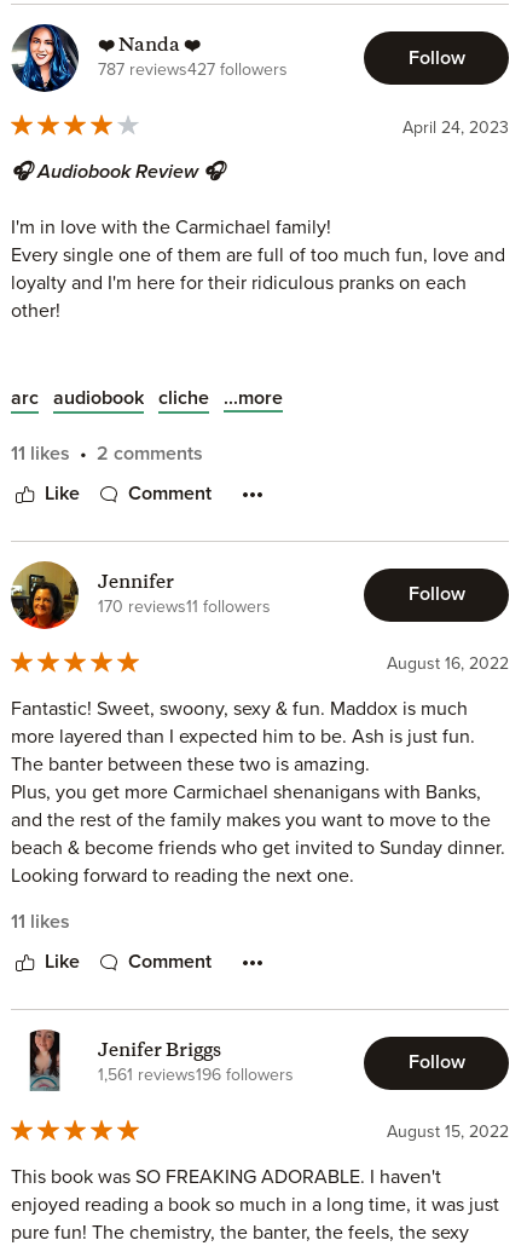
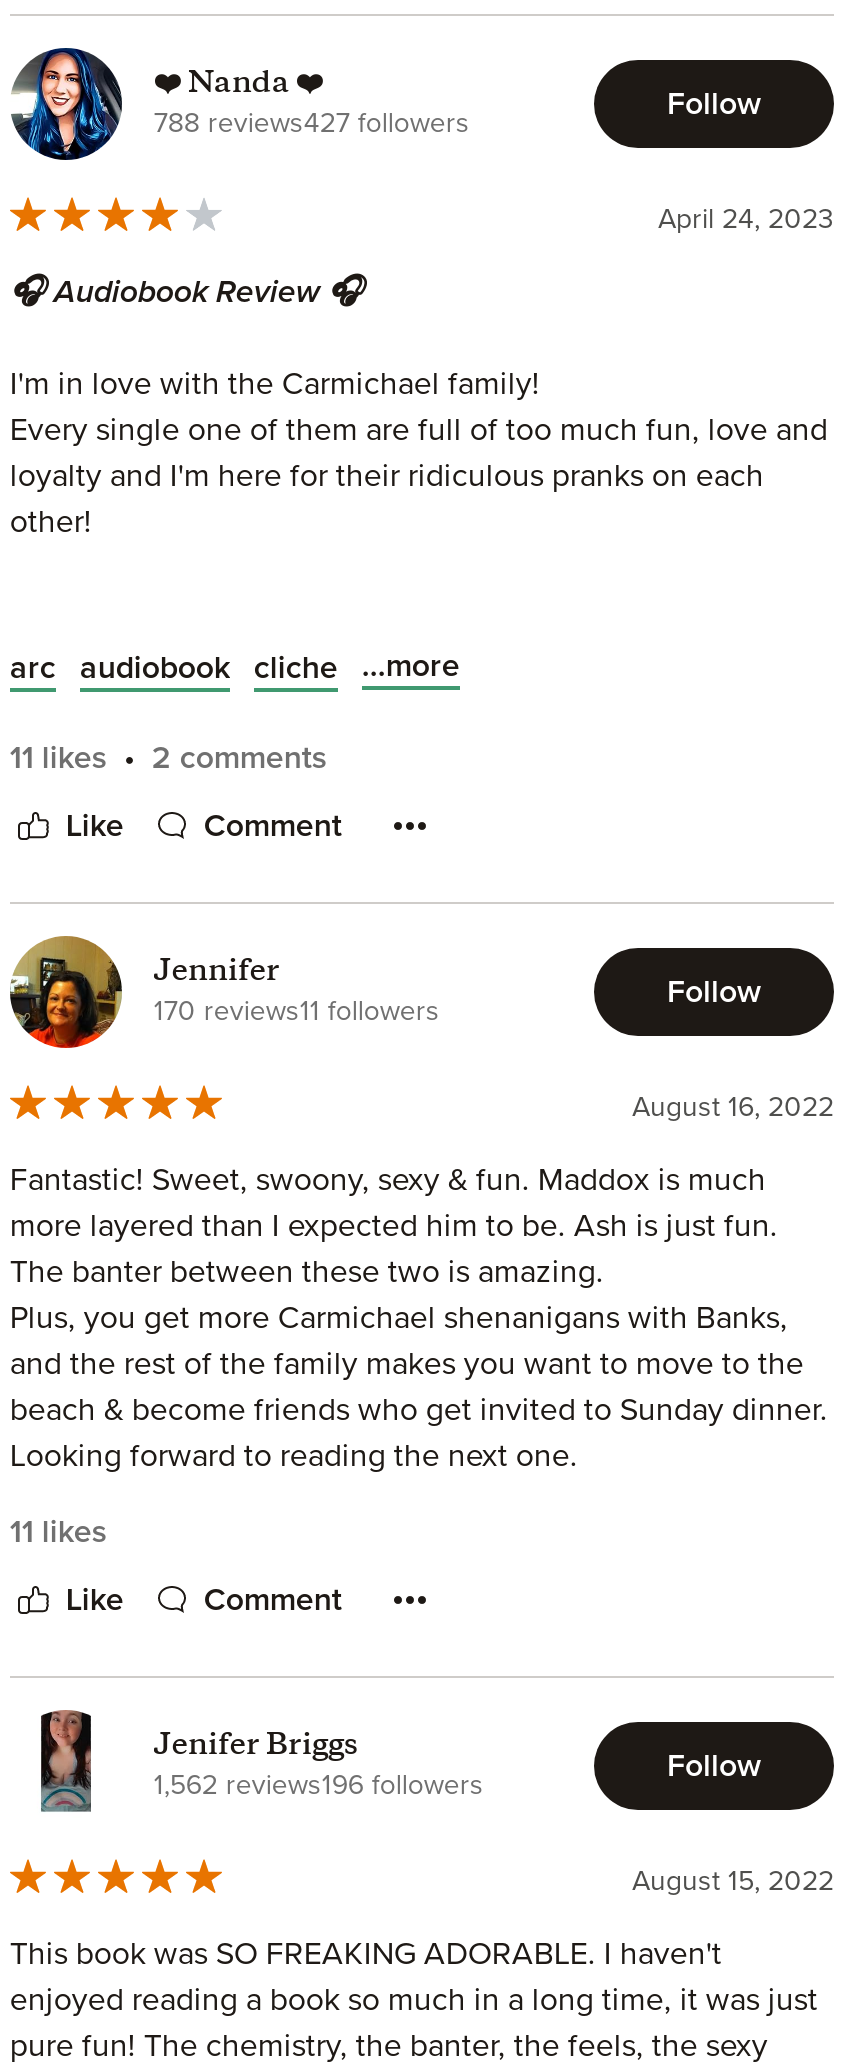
[98,62,288,79] 787 reviews427 followers -> [154,111,470,139] 788 reviews427 followers
[98,1067,294,1084] 1,561 reviews196 followers -> [154,1773,484,1801] 1,562 reviews196 followers

